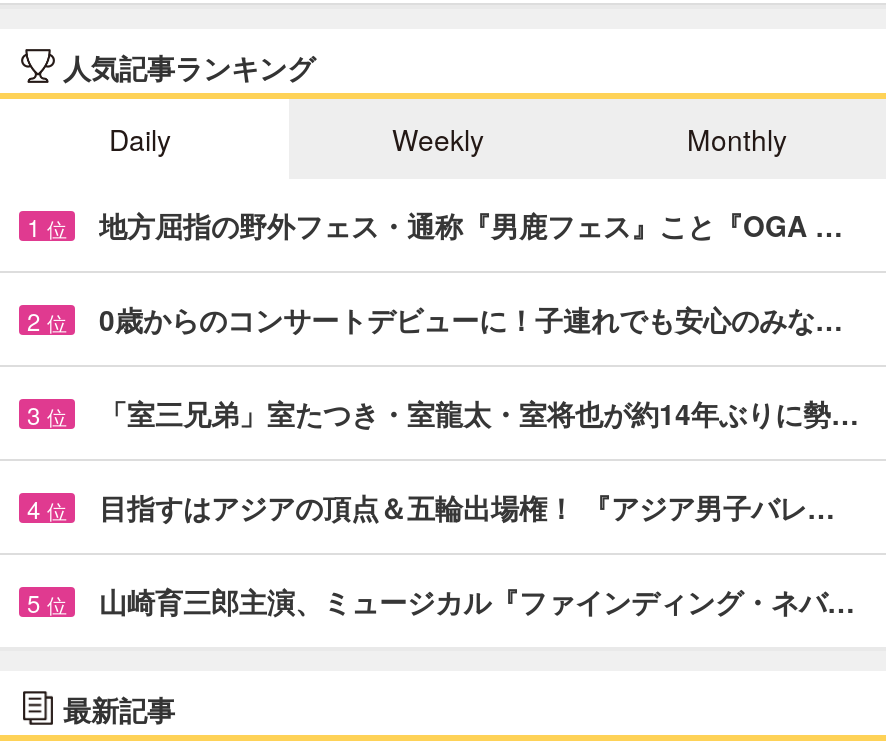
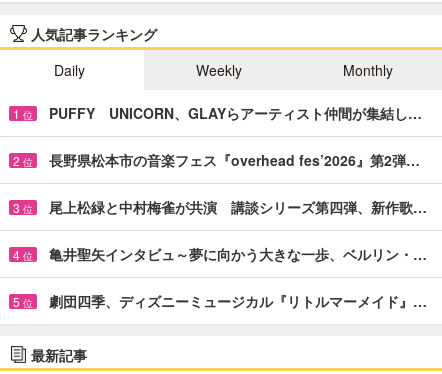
[99,205,843,245] 地方屈指の野外フェス・通称『男鹿フェス』こと『OGA … -> [49,103,422,123] PUFFY UNICORN、GLAYらアーティスト仲間が集結し…
[99,299,843,339] 0歳からのコンサートデビューに！子連れでも安心のみな… -> [49,150,420,170] 長野県松本市の音楽フェス『overhead fes’2026』第2弾…
[99,393,859,433] 「室三兄弟」室たつき・室龍太・室将也が約14年ぶりに勢… -> [49,197,427,217] 尾上松緑と中村梅雀が共演 講談シリーズ第四弾、新作歌…
[99,487,835,527] 目指すはアジアの頂点＆五輪出場権！ 『アジア男子バレ… -> [49,244,427,264] 亀井聖矢インタビュ～夢に向かう大きな一歩、ベルリン・…
[99,581,855,621] 山崎育三郎主演、ミュージカル『ファインディング・ネバ… -> [49,291,427,311] 劇団四季、ディズニーミュージカル『リトルマーメイド』…

